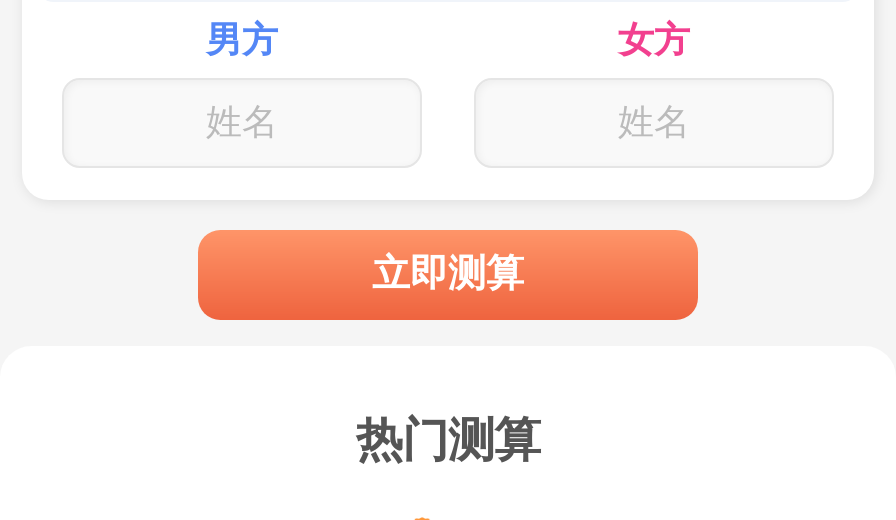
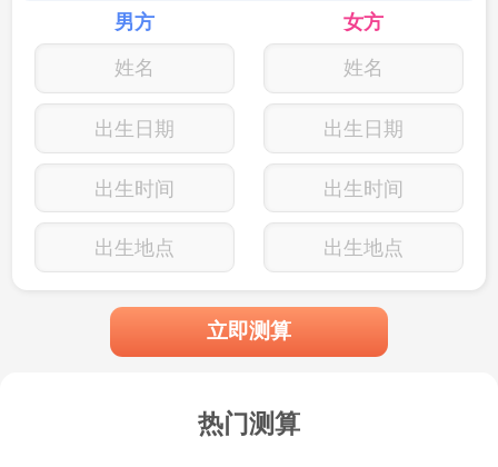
none -> [94,118,175,259] 出生日期 | 出生时间 | 出生地点
none -> [323,118,404,259] 出生日期 | 出生时间 | 出生地点

